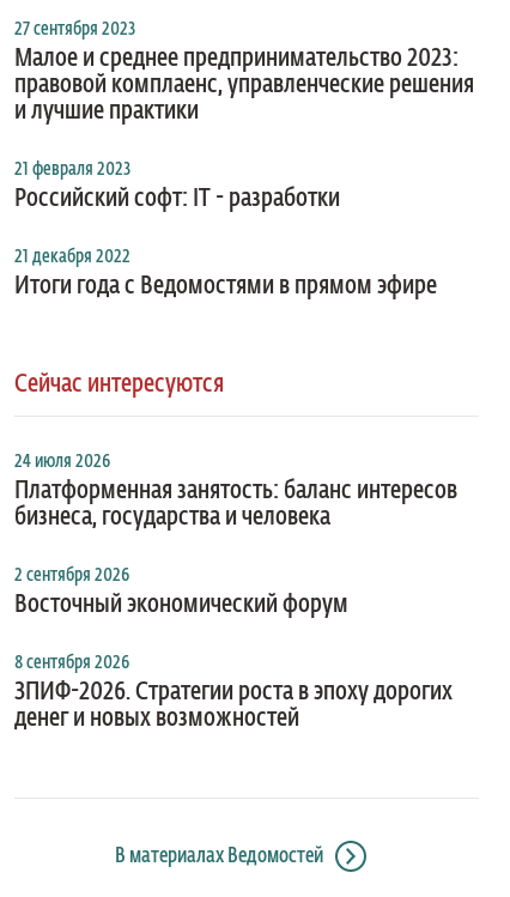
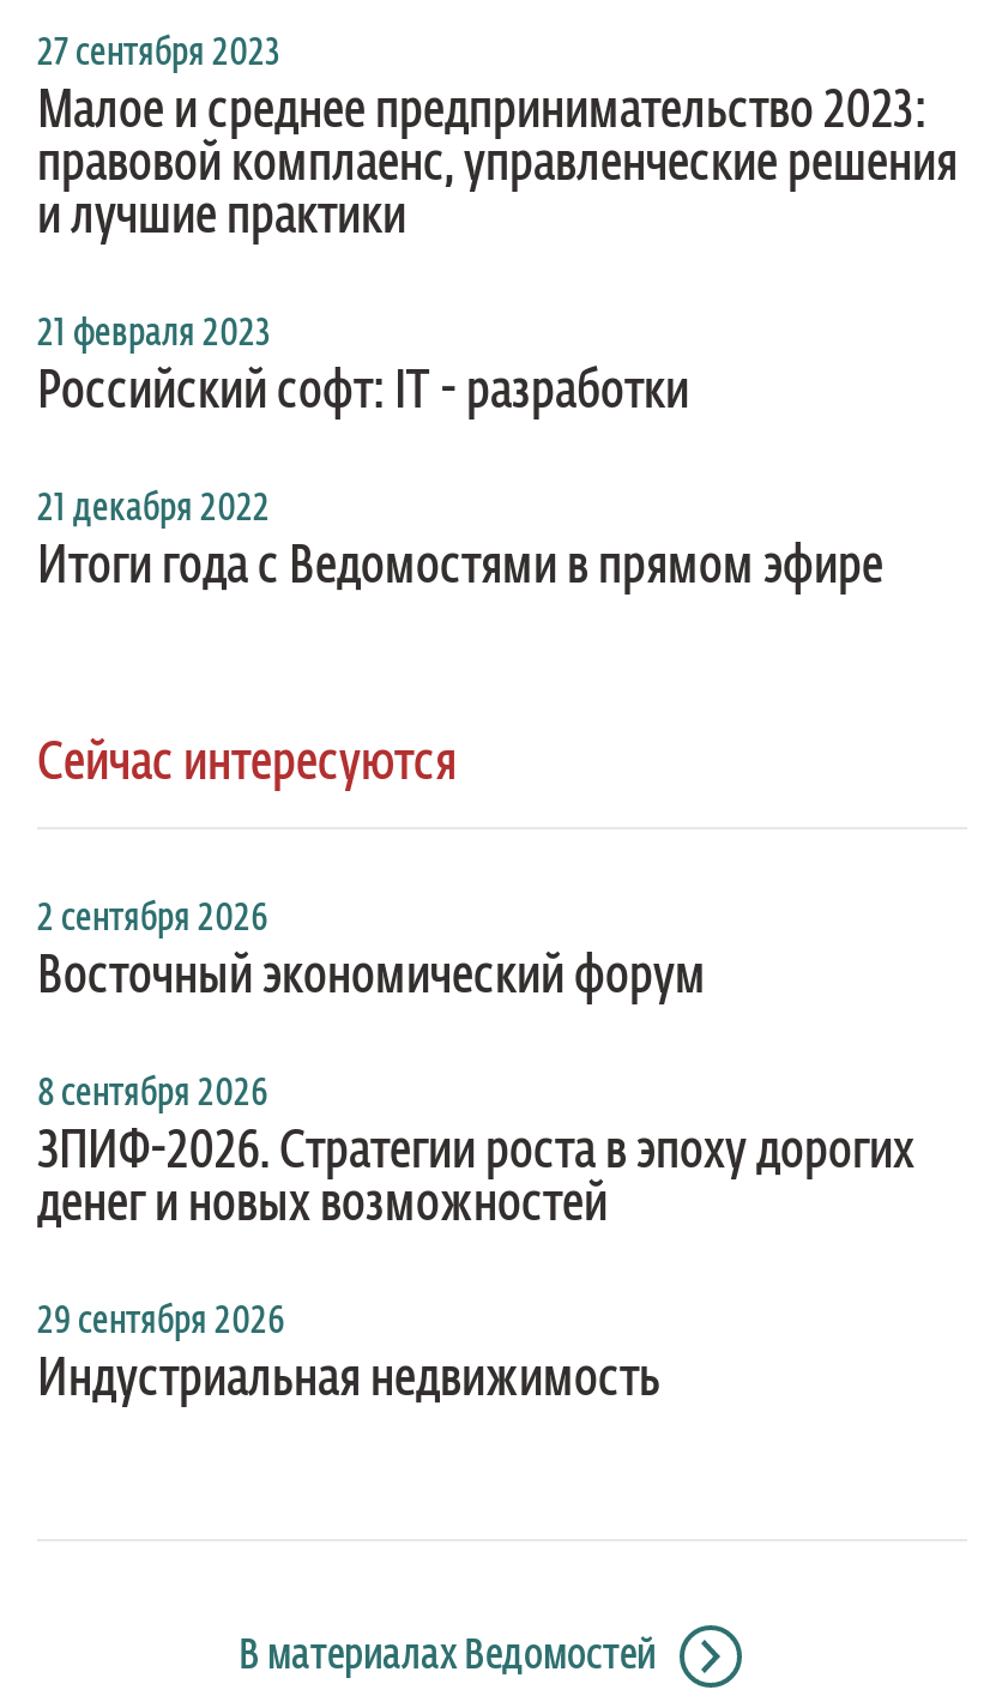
[14,453,457,531] 24 июля 2026 | Платформенная занятость: баланс интересов | бизнеса, государства и человека -> none
moved [14,566,453,732] -> [37,901,914,1232]: 2 сентября 2026 | Восточный экономический форум | 8 сентября 2026 | ЗПИФ-2026. Стратегии роста в эпоху дорогих | денег и новых возможностей
none -> [37,1304,660,1407] 29 сентября 2026 | Индустриальная недвижимость

